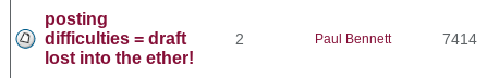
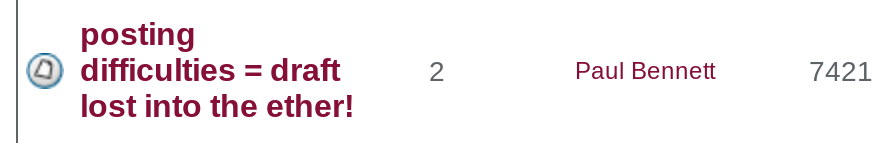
[442,30,477,47] 7414 -> [809,54,873,86] 7421

